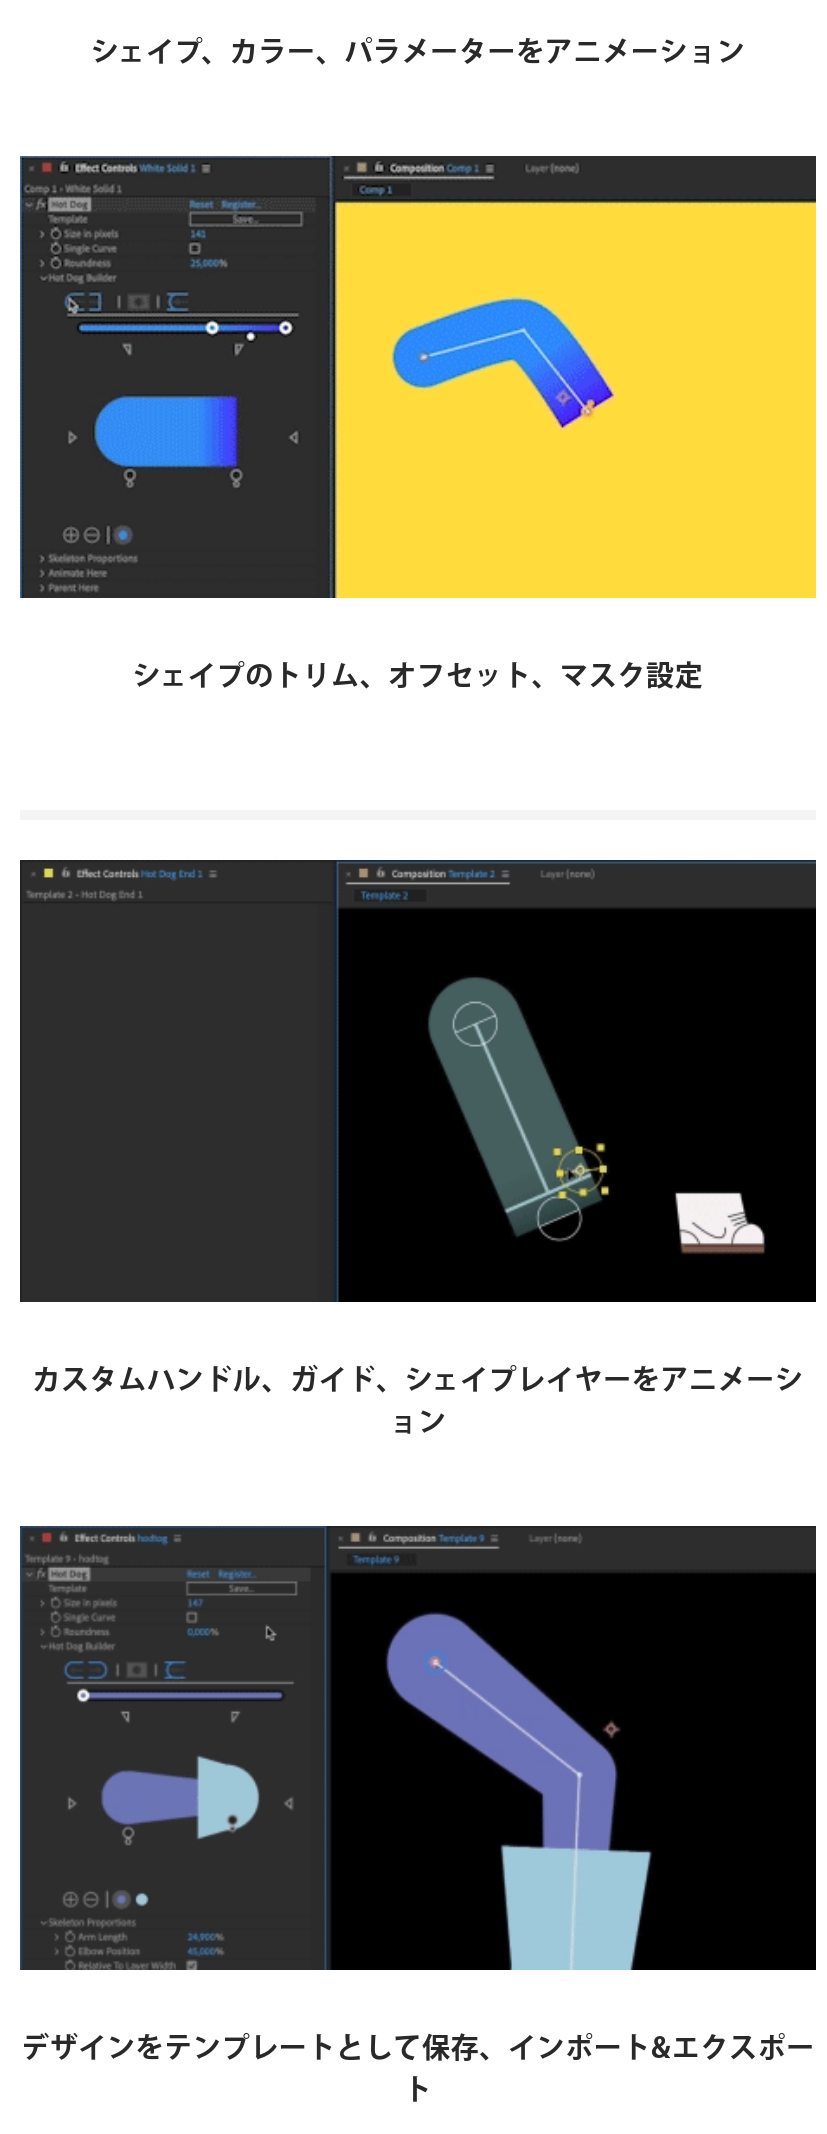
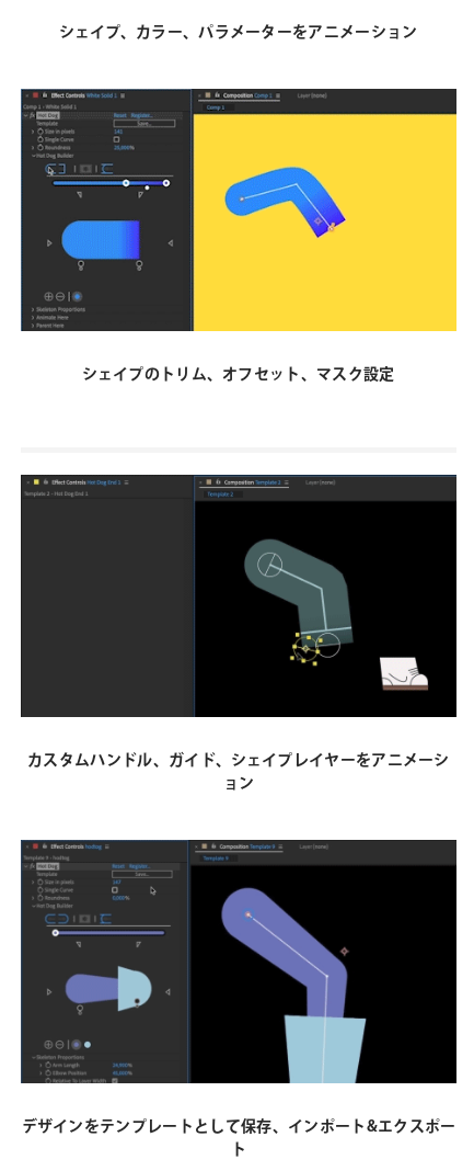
[440,994,626,1242] [image] -> [252,547,354,680] [image]

